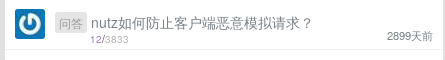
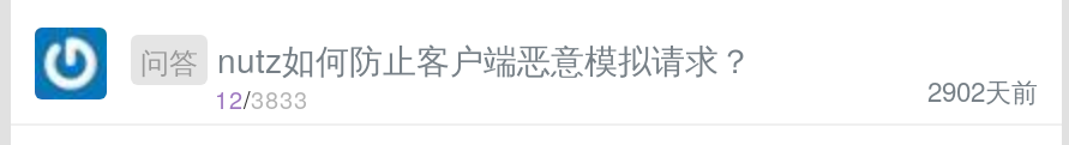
[387,27,433,43] 2899天前 -> [927,70,1038,108] 2902天前

